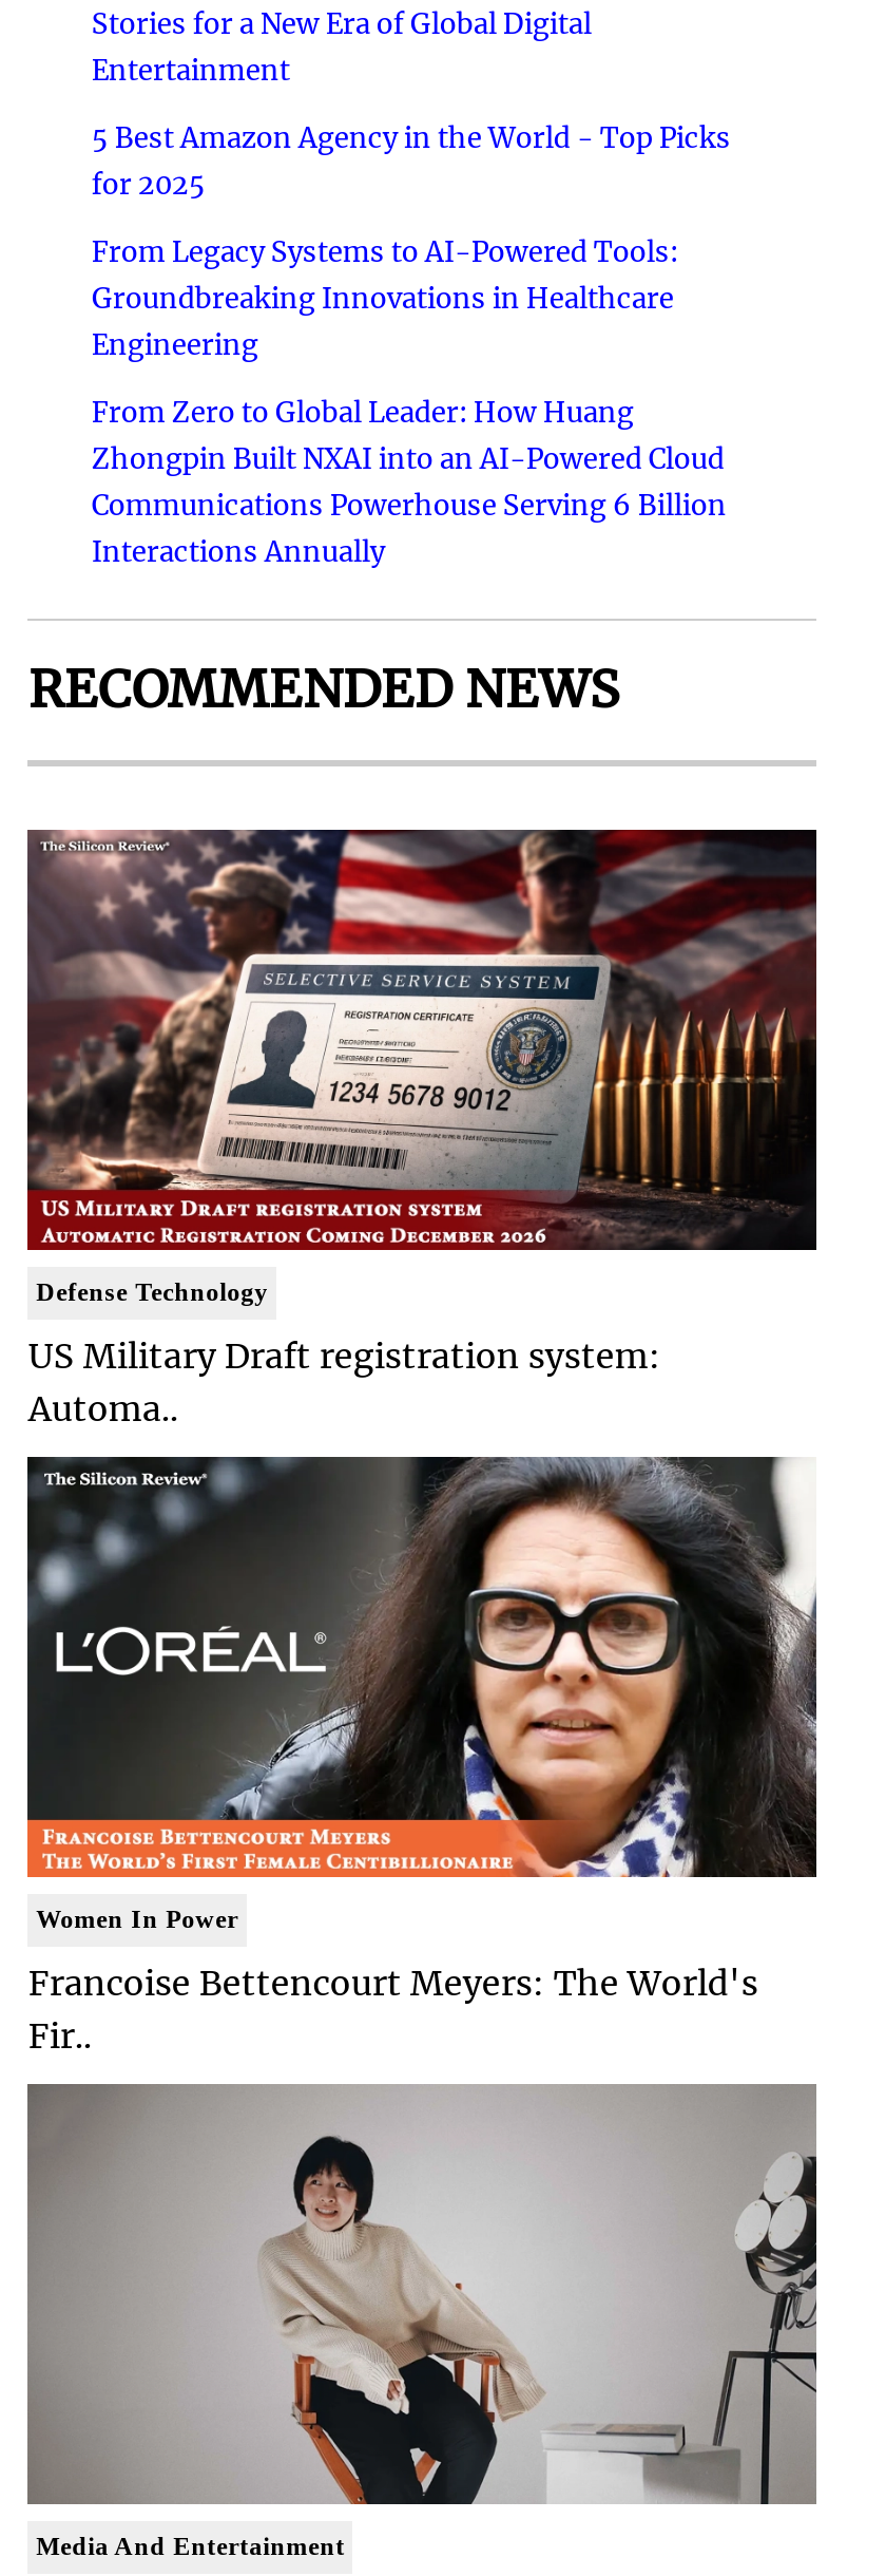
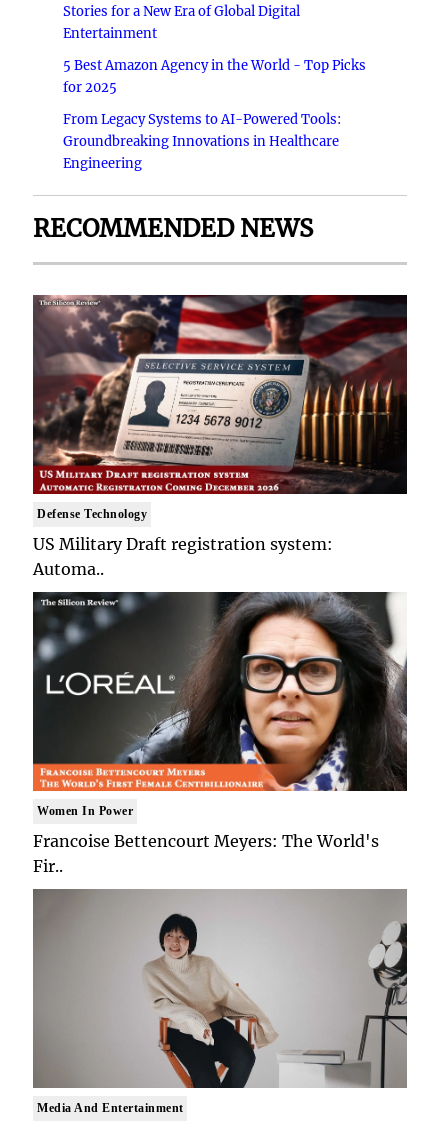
[92,394,727,570] From Zero to Global Leader: How Huang | Zhongpin Built NXAI into an AI-Powered Cloud | Communications Powerhouse Serving 6 Billion | Interactions Annually -> none

